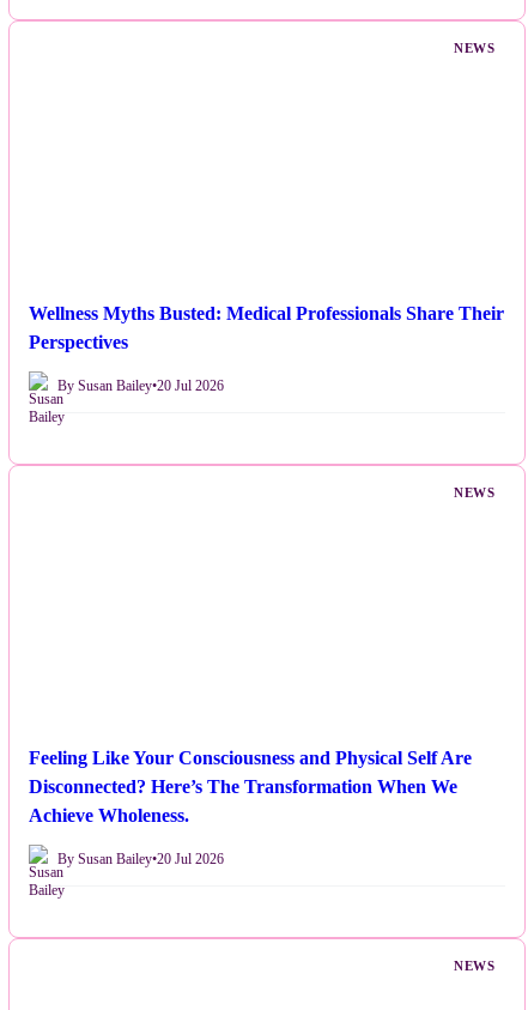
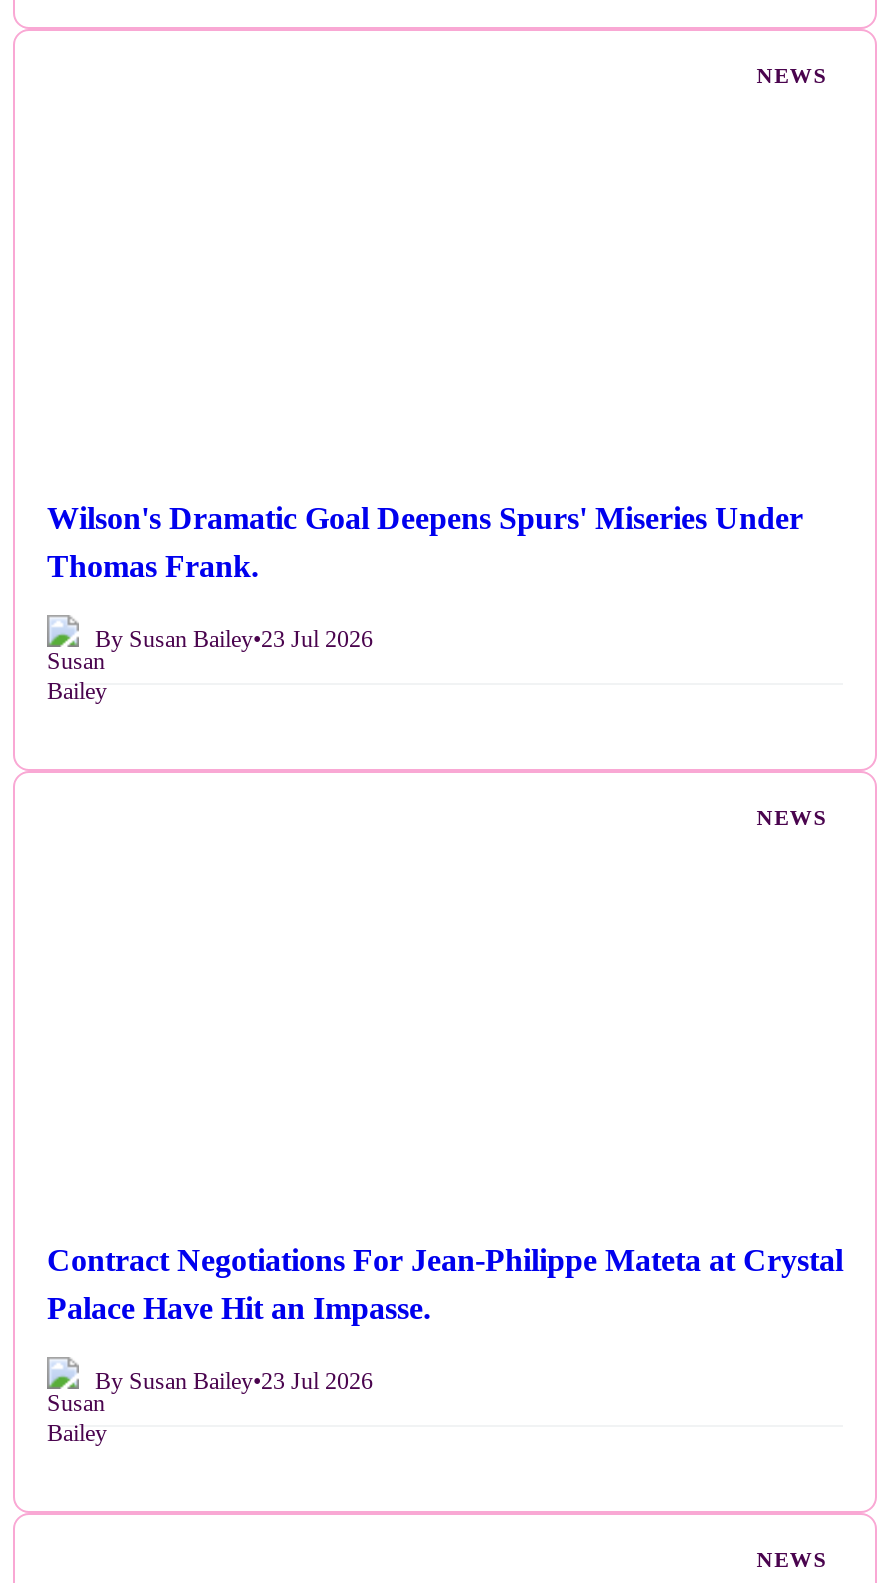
[29,303,504,352] Wellness Myths Busted: Medical Professionals Share Their | Perspectives -> [47,501,803,583] Wilson's Dramatic Goal Deepens Spurs' Miseries Under | Thomas Frank.
[57,377,224,394] By Susan Bailey•20 Jul 2026 -> [95,624,373,652] By Susan Bailey•23 Jul 2026
[29,748,472,826] Feeling Like Your Consciousness and Physical Self Are | Disconnected? Here’s The Transformation When We | Achieve Wholeness. -> [47,1243,843,1325] Contract Negotiations For Jean-Philippe Mateta at Crystal | Palace Have Hit an Impasse.
[57,850,224,867] By Susan Bailey•20 Jul 2026 -> [95,1366,373,1394] By Susan Bailey•23 Jul 2026

